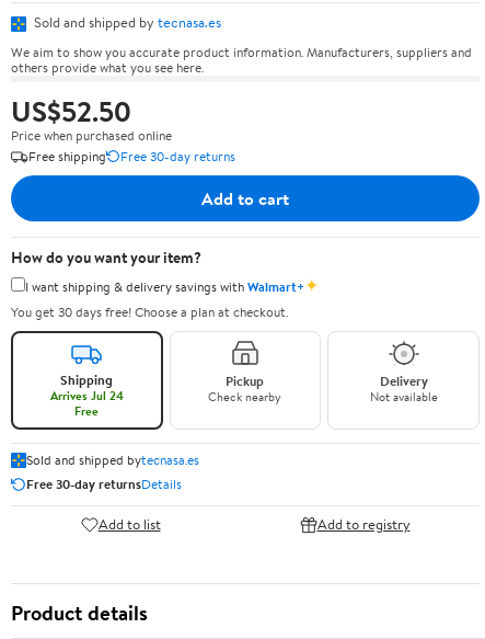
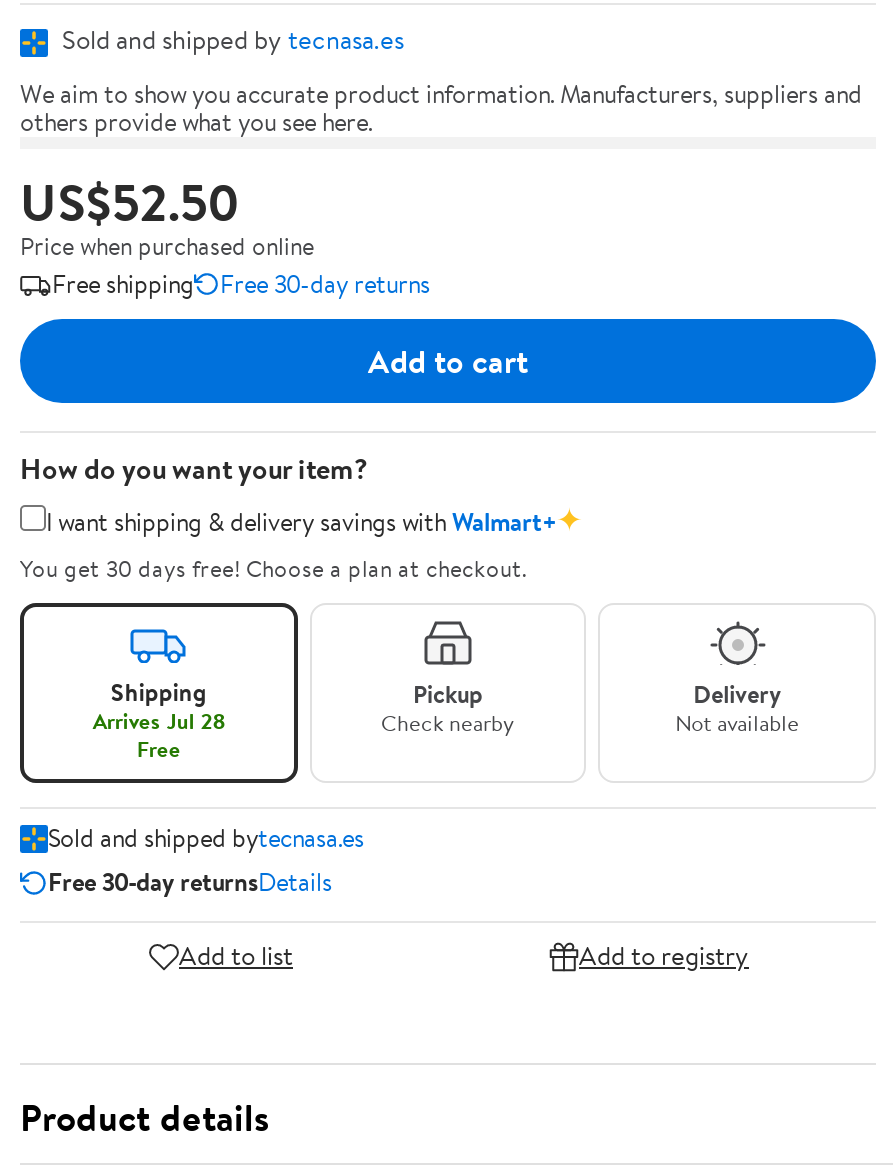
[50,387,123,404] Arrives Jul 24 -> [93,705,225,737] Arrives Jul 28

